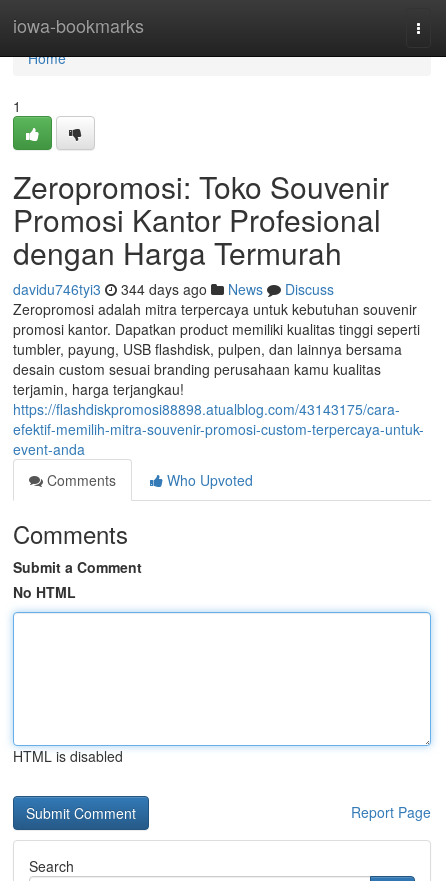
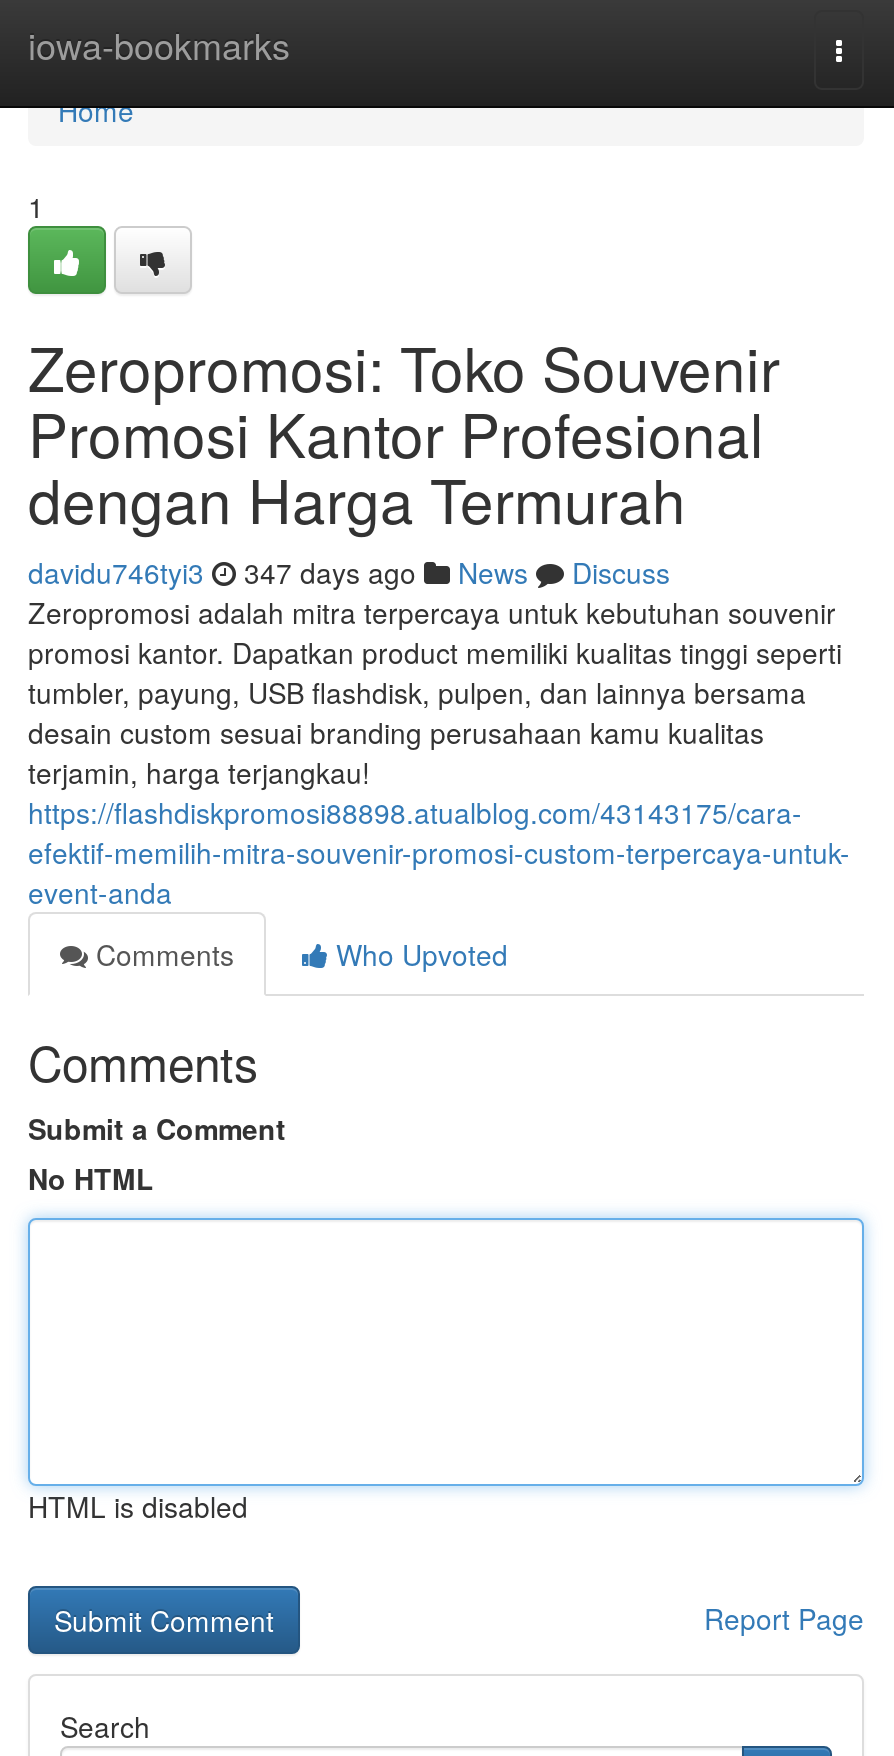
[13,279,334,299] davidu746tyi3 344 days ago News Discuss -> [28,552,670,592] davidu746tyi3 347 days ago News Discuss

